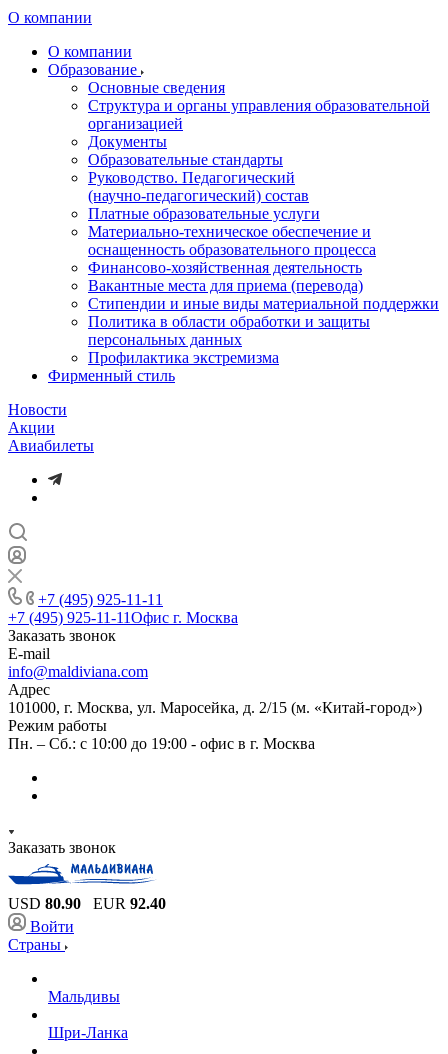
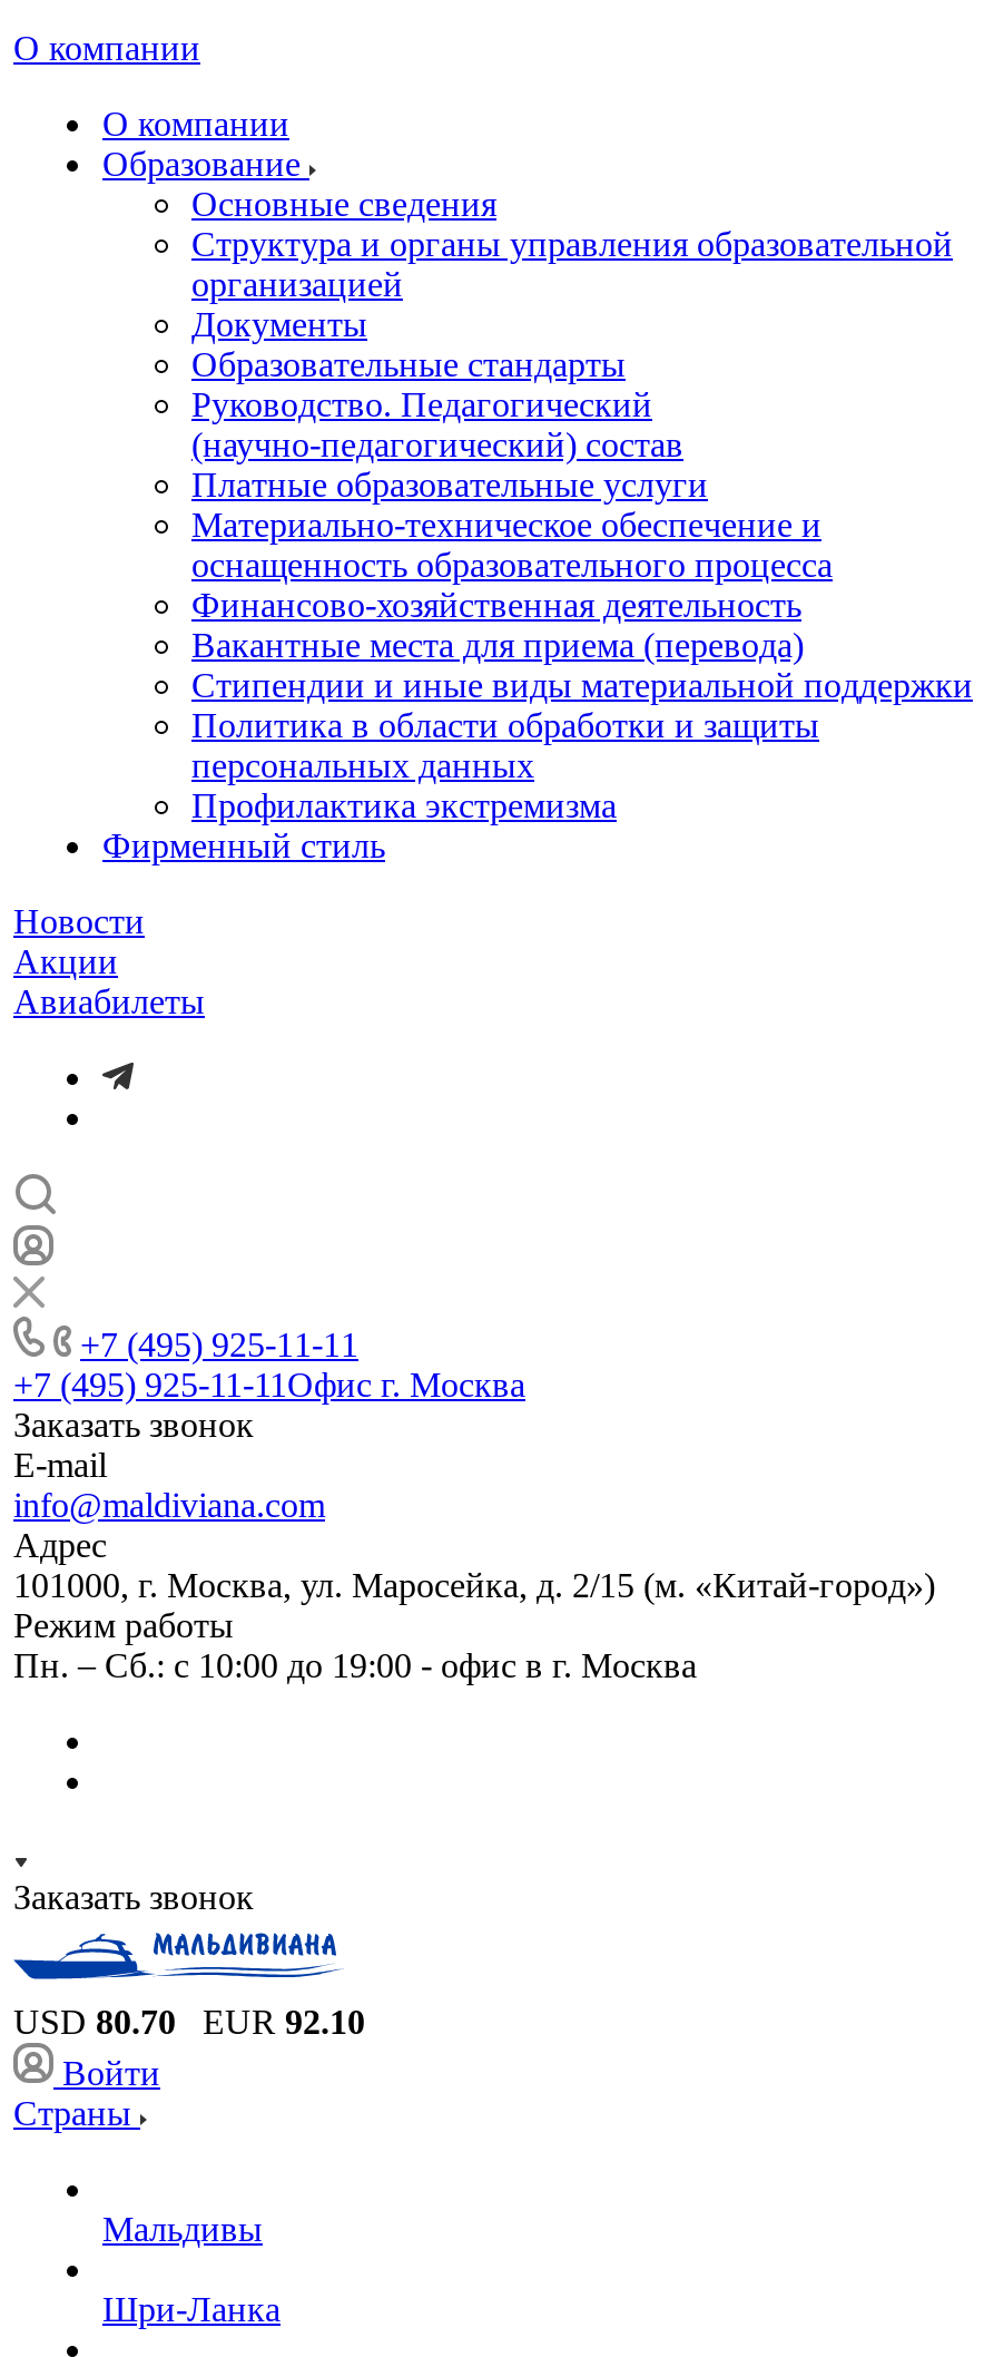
[8,895,166,912] USD 80.90 EUR 92.40 -> [13,2003,365,2041] USD 80.70 EUR 92.10

